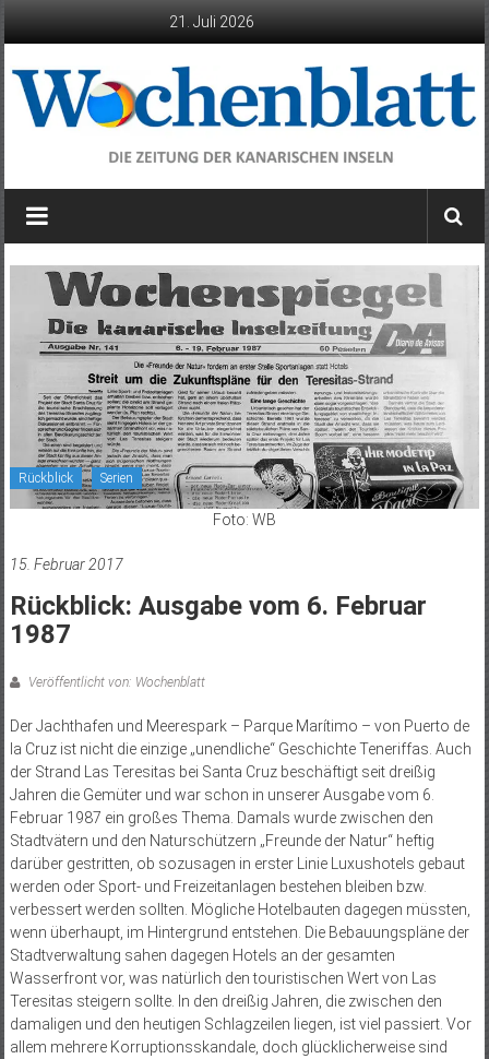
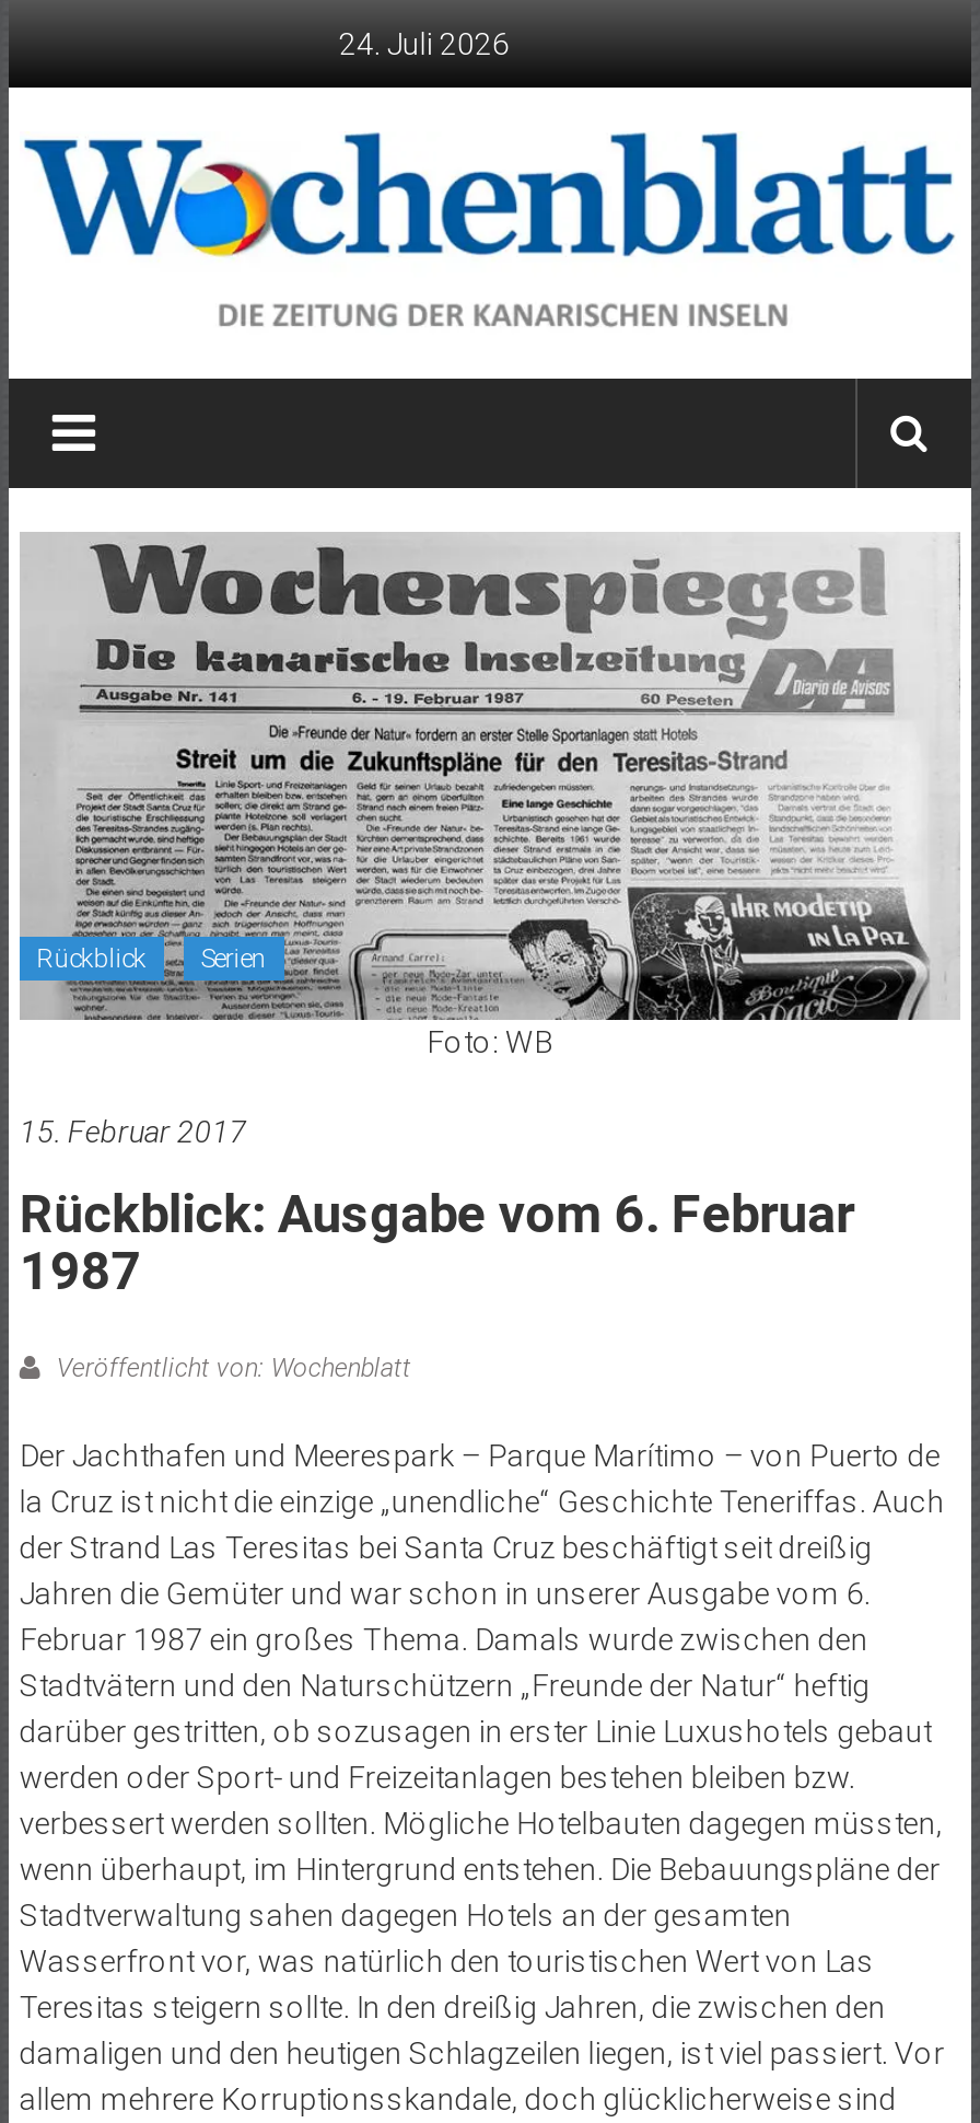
[169,13,254,31] 21. Juli 2026 -> [339,26,509,61] 24. Juli 2026

